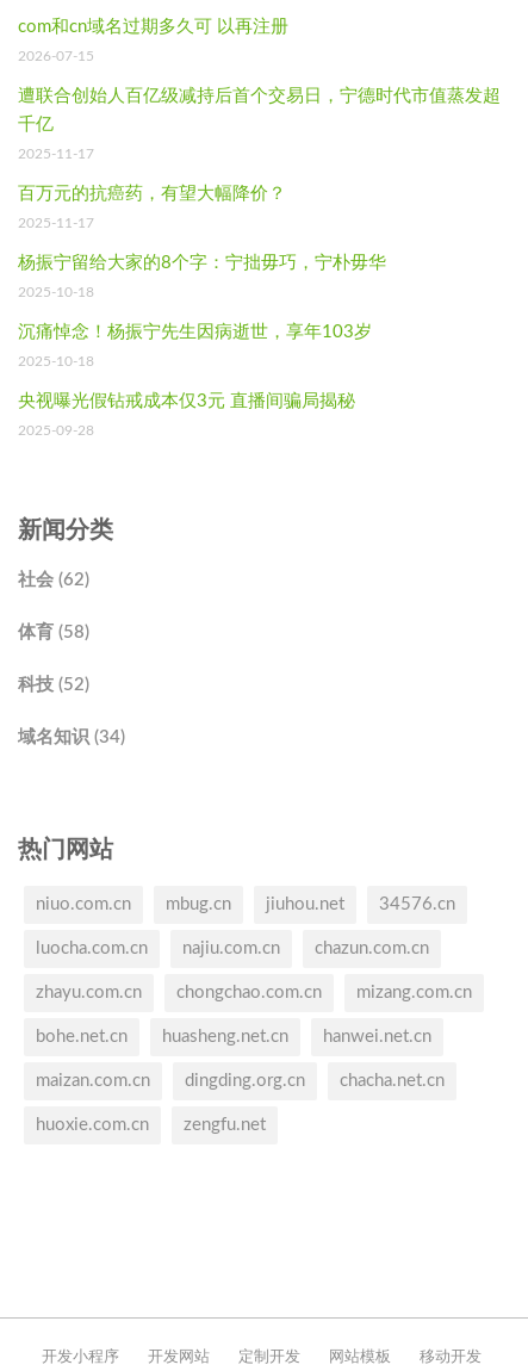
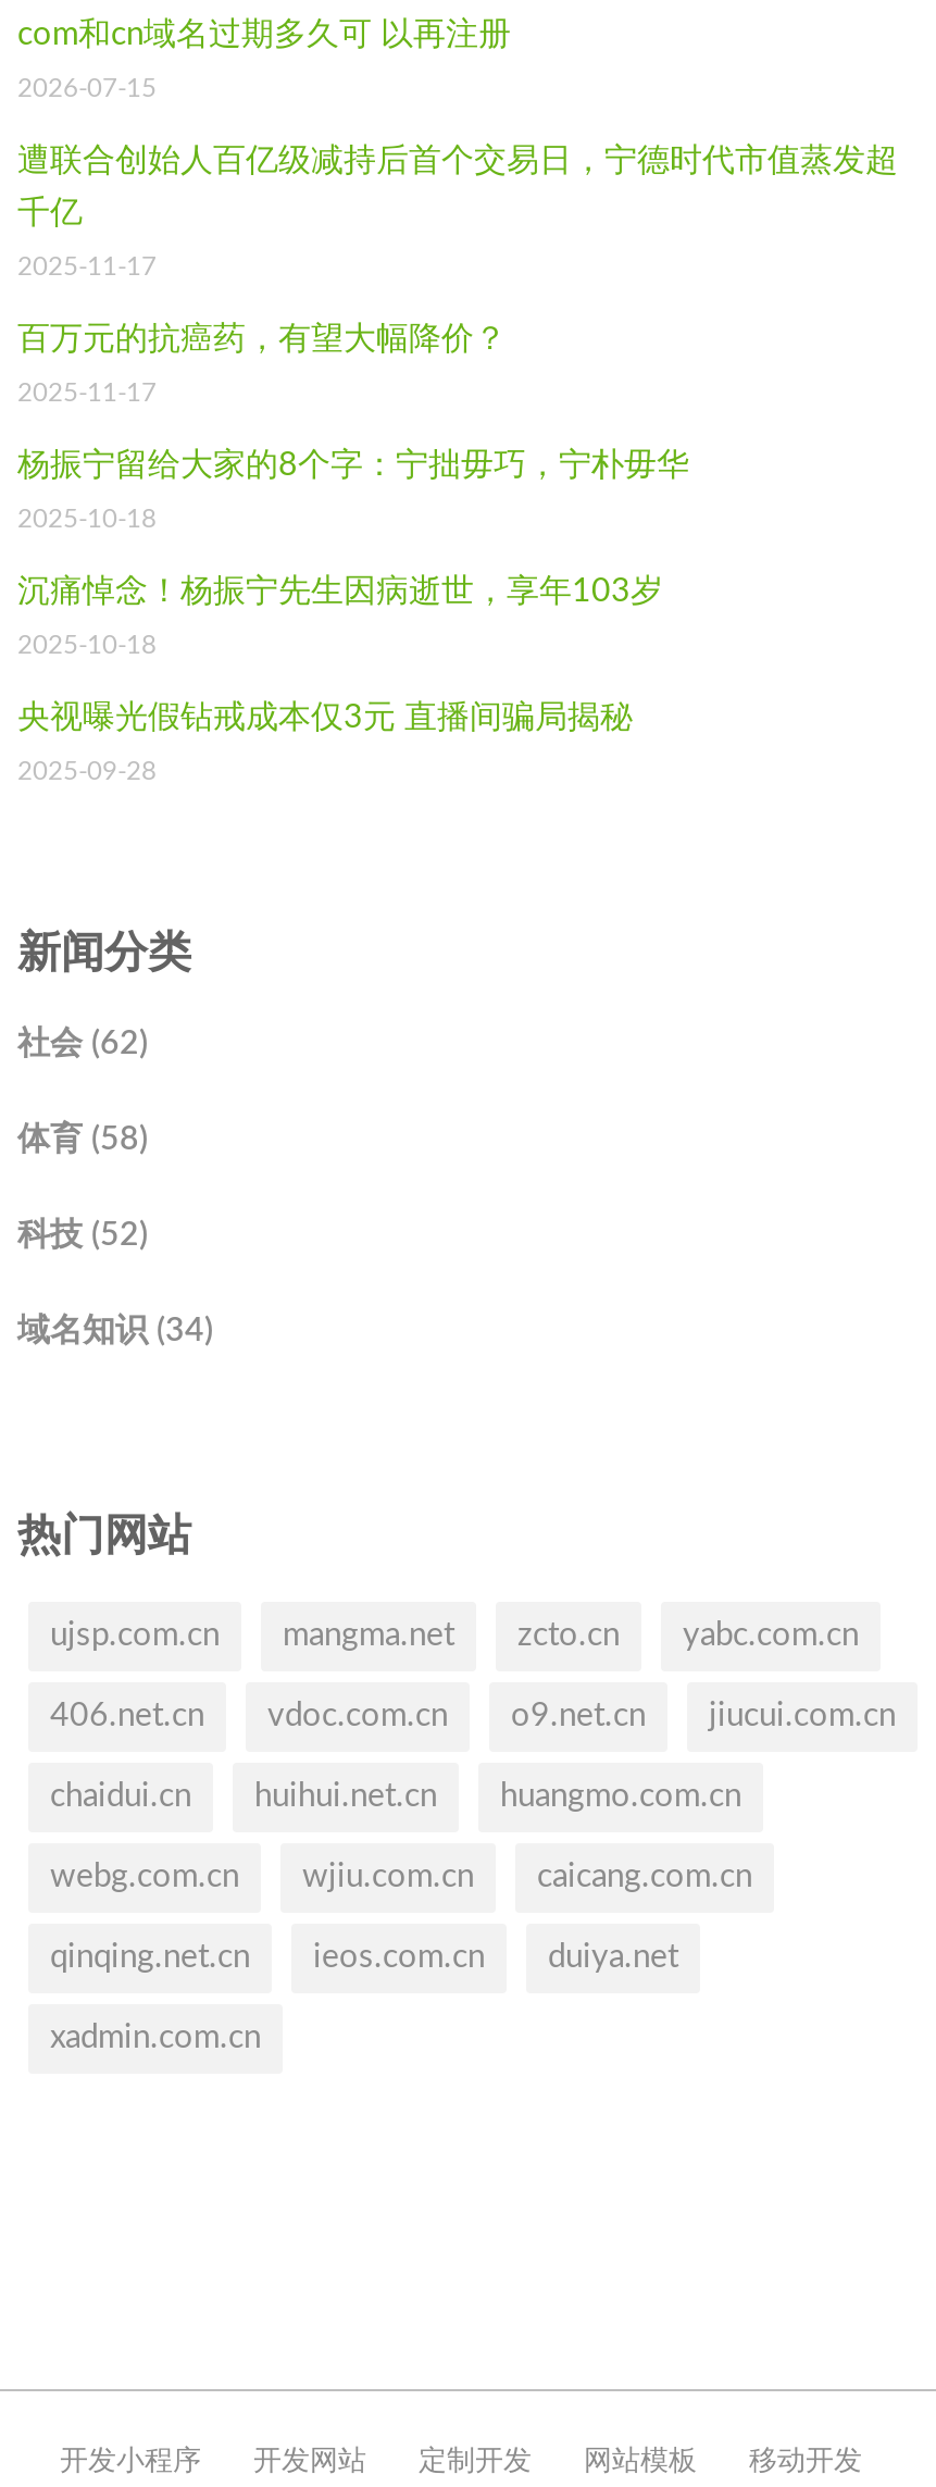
[36,895,455,913] niuo.com.cn | mbug.cn | jiuhou.net | 34576.cn -> [50,1618,859,1651] ujsp.com.cn | mangma.net | zcto.cn | yabc.com.cn
[36,939,429,957] luocha.com.cn | najiu.com.cn | chazun.com.cn -> [50,1699,896,1731] 406.net.cn | vdoc.com.cn | o9.net.cn | jiucui.com.cn
[36,983,472,1001] zhayu.com.cn | chongchao.com.cn | mizang.com.cn -> [50,1779,741,1812] chaidui.cn | huihui.net.cn | huangmo.com.cn
[36,1027,431,1045] bohe.net.cn | huasheng.net.cn | hanwei.net.cn -> [50,1860,752,1892] webg.com.cn | wjiu.com.cn | caicang.com.cn
[36,1071,445,1089] maizan.com.cn | dingding.org.cn | chacha.net.cn -> [50,1940,678,1973] qinqing.net.cn | ieos.com.cn | duiya.net
[36,1115,266,1133] huoxie.com.cn | zengfu.net -> [50,2020,261,2053] xadmin.com.cn

